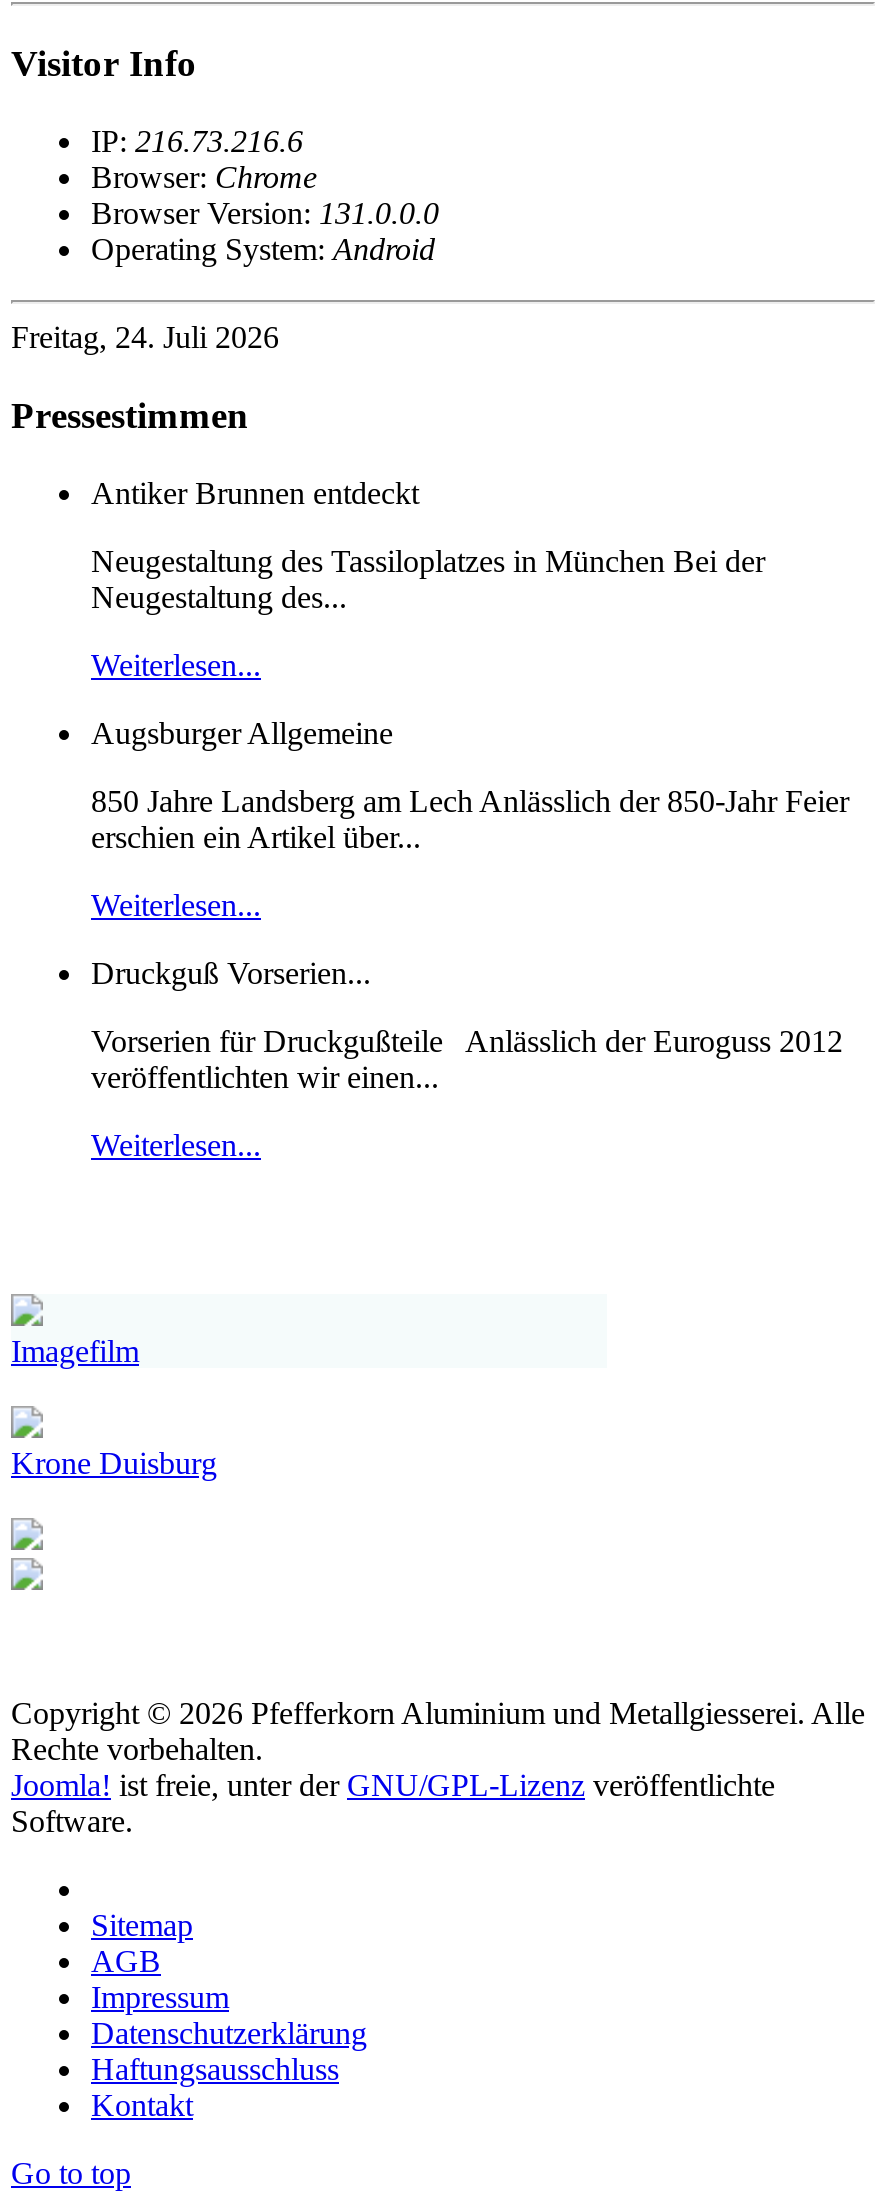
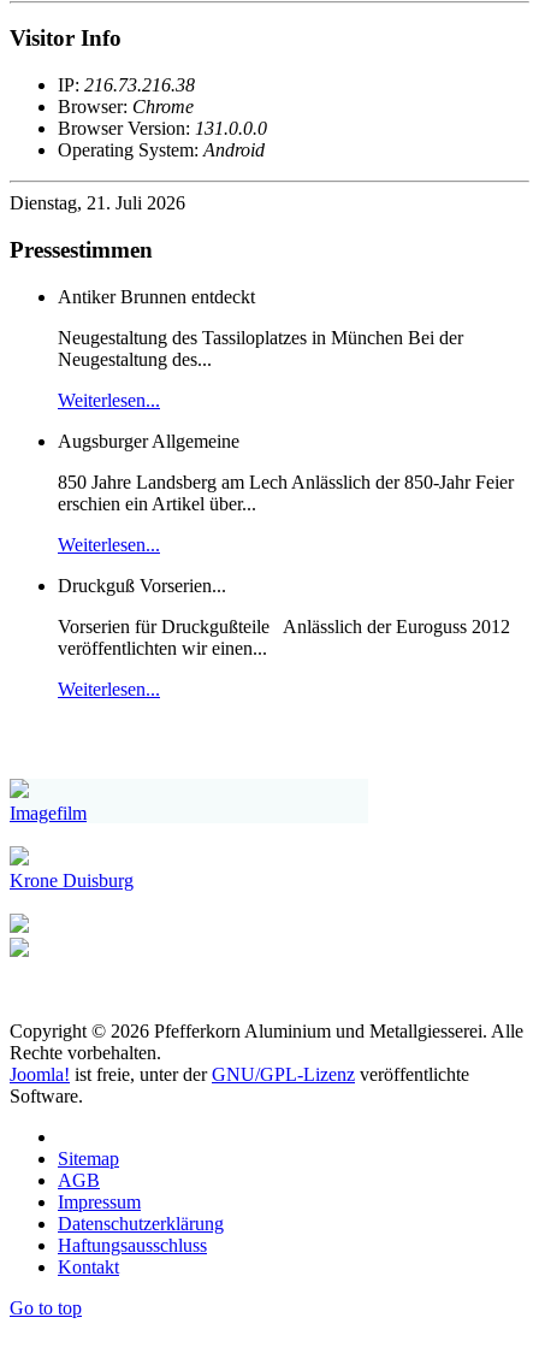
[91,124,303,158] IP: 216.73.216.6 -> [58,75,195,95] IP: 216.73.216.38
[11,320,279,354] Freitag, 24. Juli 2026 -> [10,193,185,213] Dienstag, 21. Juli 2026

